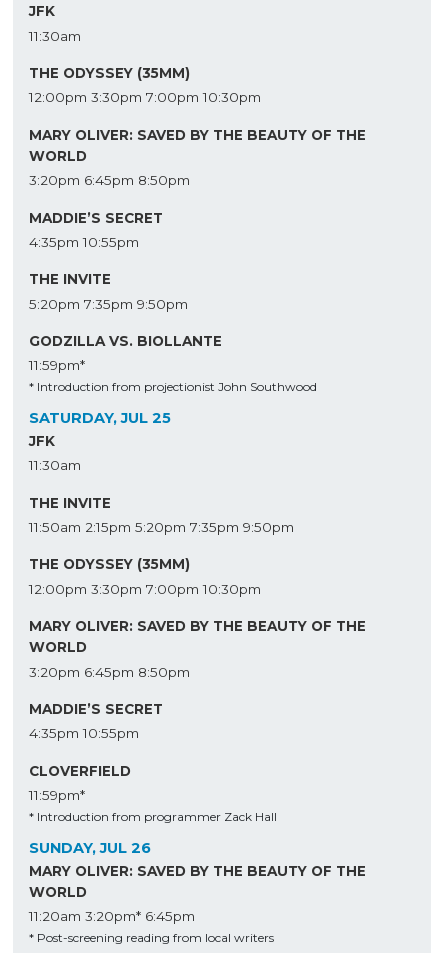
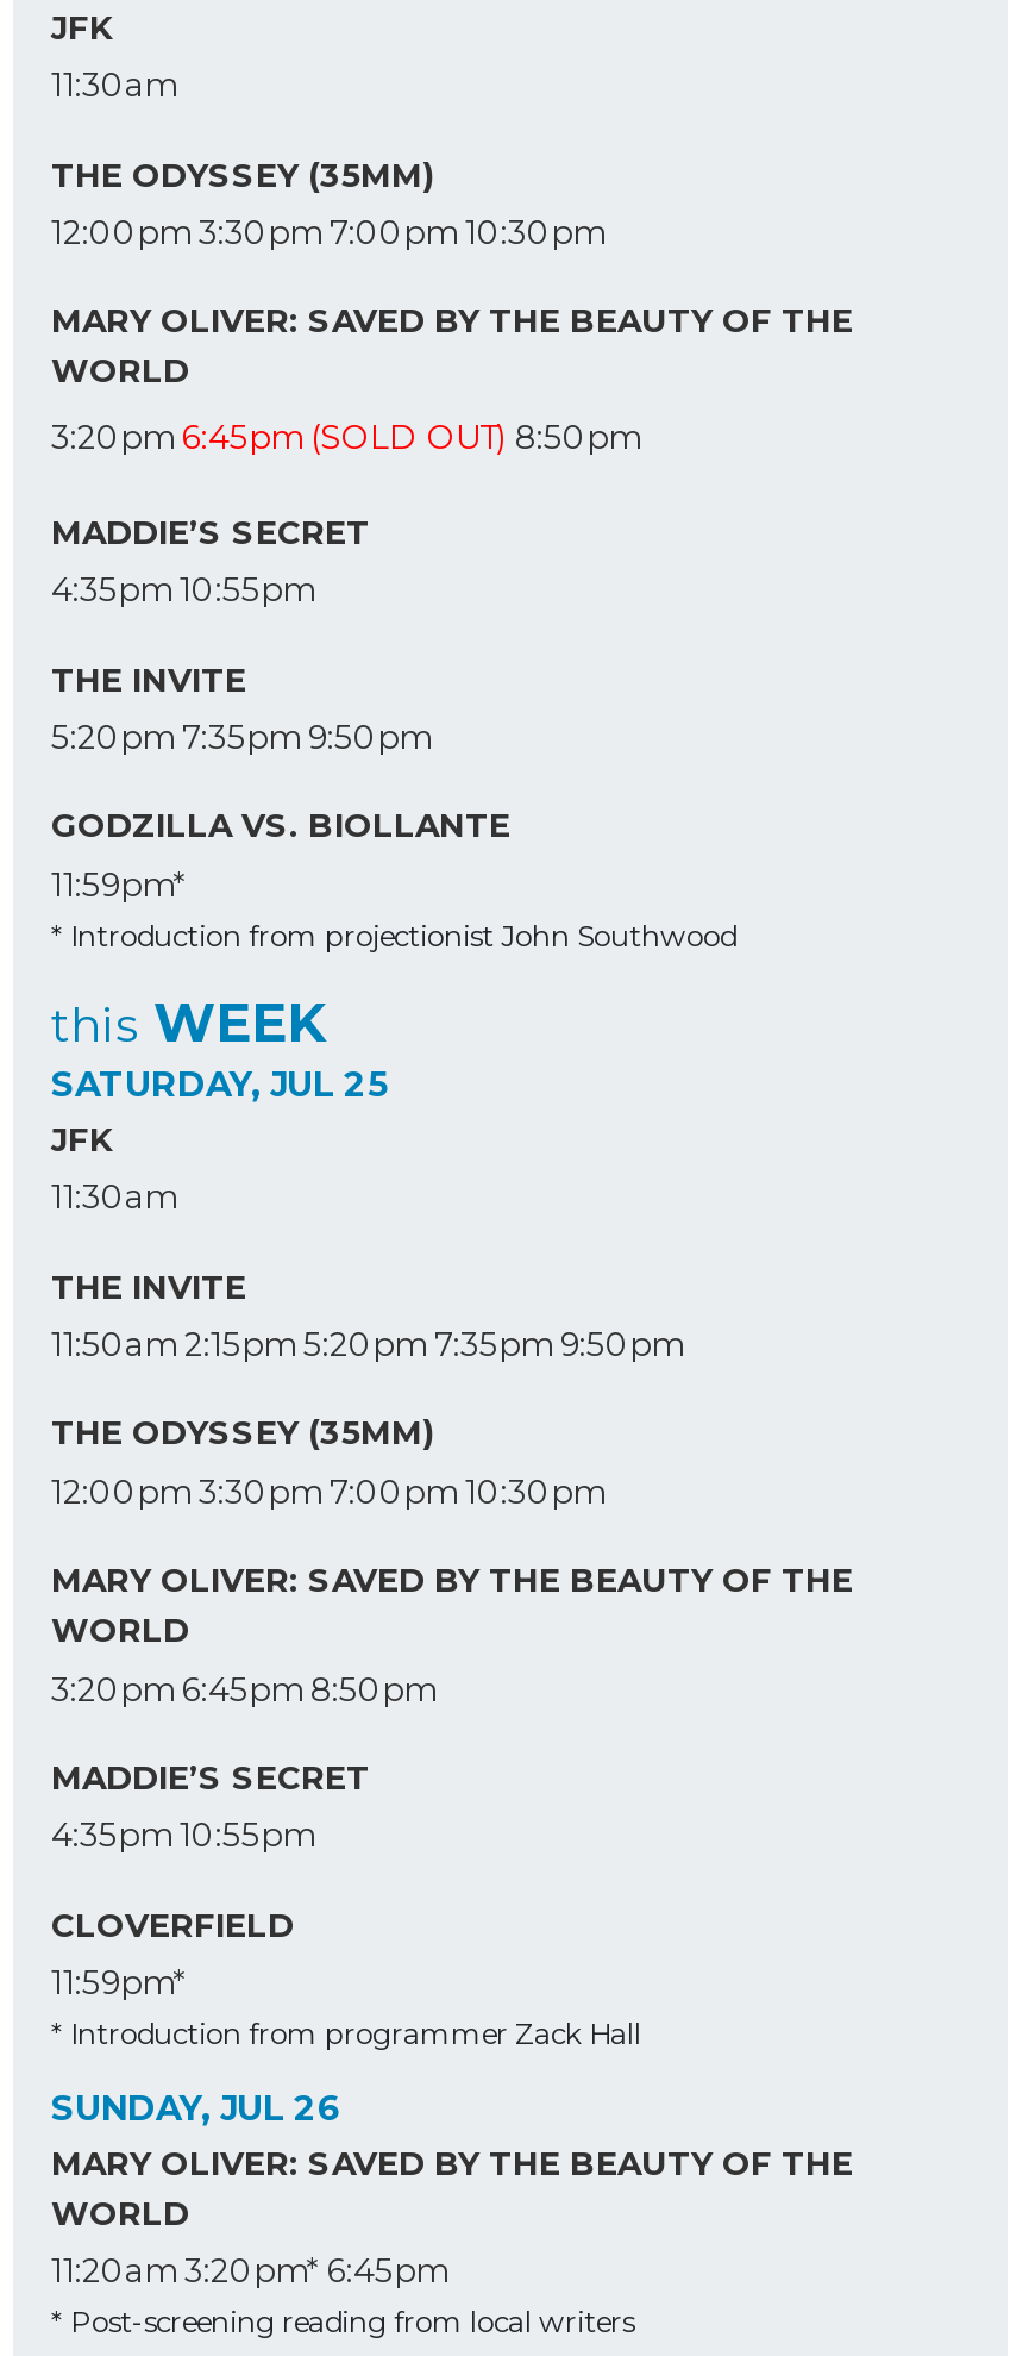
[29,172,190,188] 3:20pm 6:45pm 8:50pm -> [51,418,639,456] 3:20pm 6:45pm (SOLD OUT) 8:50pm
none -> [51,989,327,1055] this WEEK

